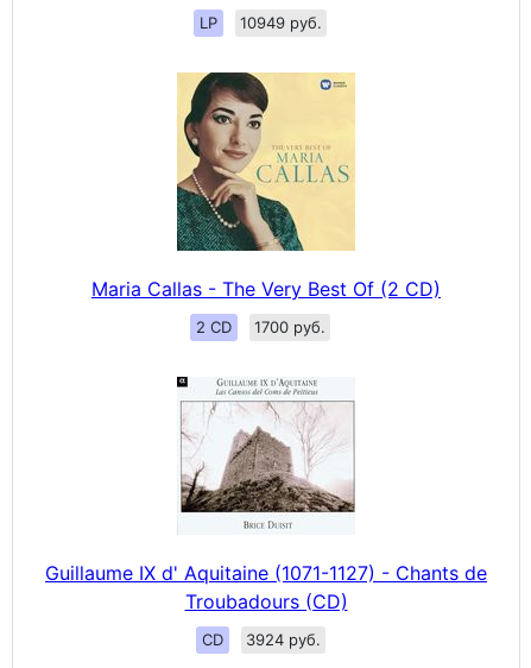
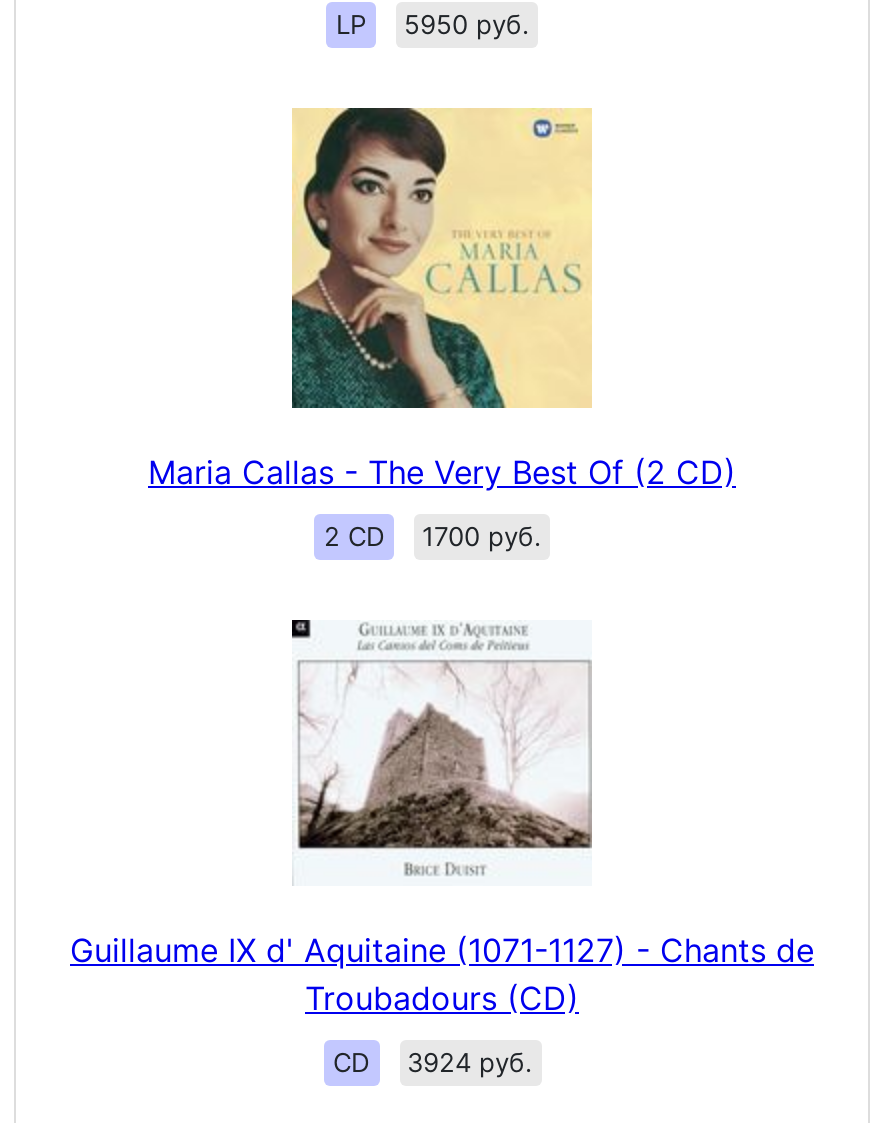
[200,13,322,32] LP 10949 руб. -> [336,8,530,40] LP 5950 руб.

